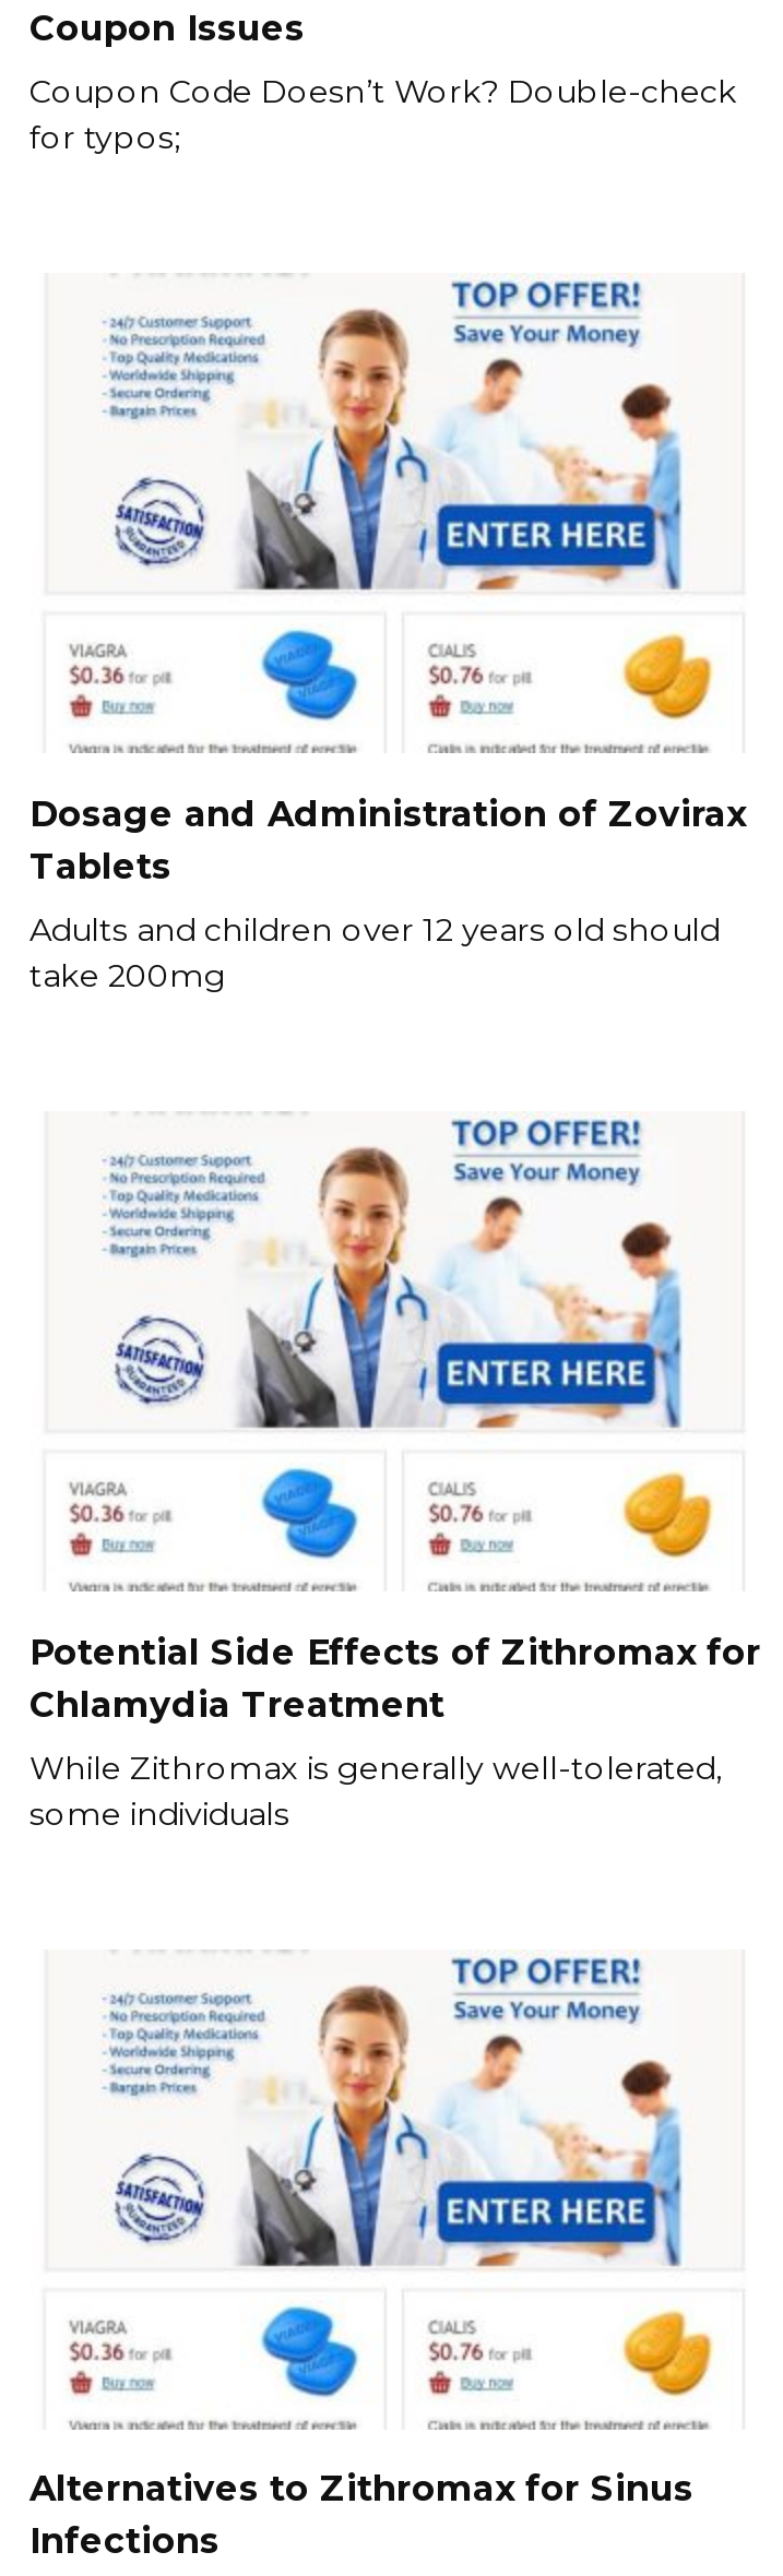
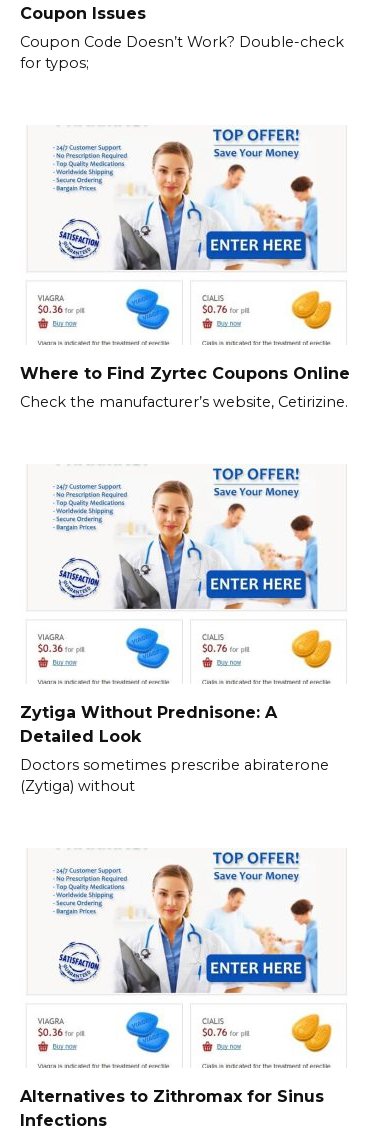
[29,793,746,887] Dosage and Administration of Zovirax | Tablets -> [19,363,349,382] Where to Find Zyrtec Coupons Online
[29,910,720,995] Adults and children over 12 years old should | take 200mg -> [19,393,347,411] Check the manufacturer’s website, Cetirizine.
[29,1631,761,1725] Potential Side Effects of Zithromax for | Chlamydia Treatment -> [19,702,276,745] Zytiga Without Prednisone: A | Detailed Look
[29,1748,722,1833] While Zithromax is generally well-tolerated, | some individuals -> [19,756,328,795] Doctors sometimes prescribe abiraterone | (Zytiga) without

